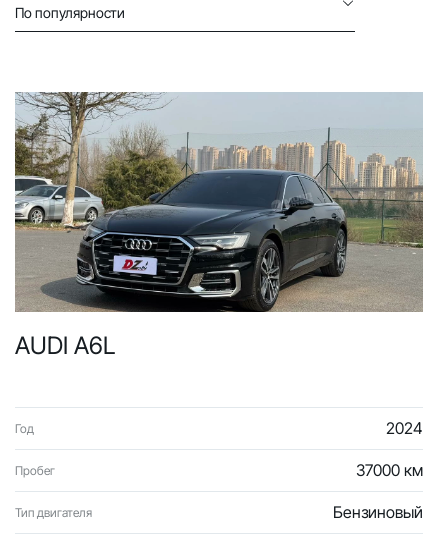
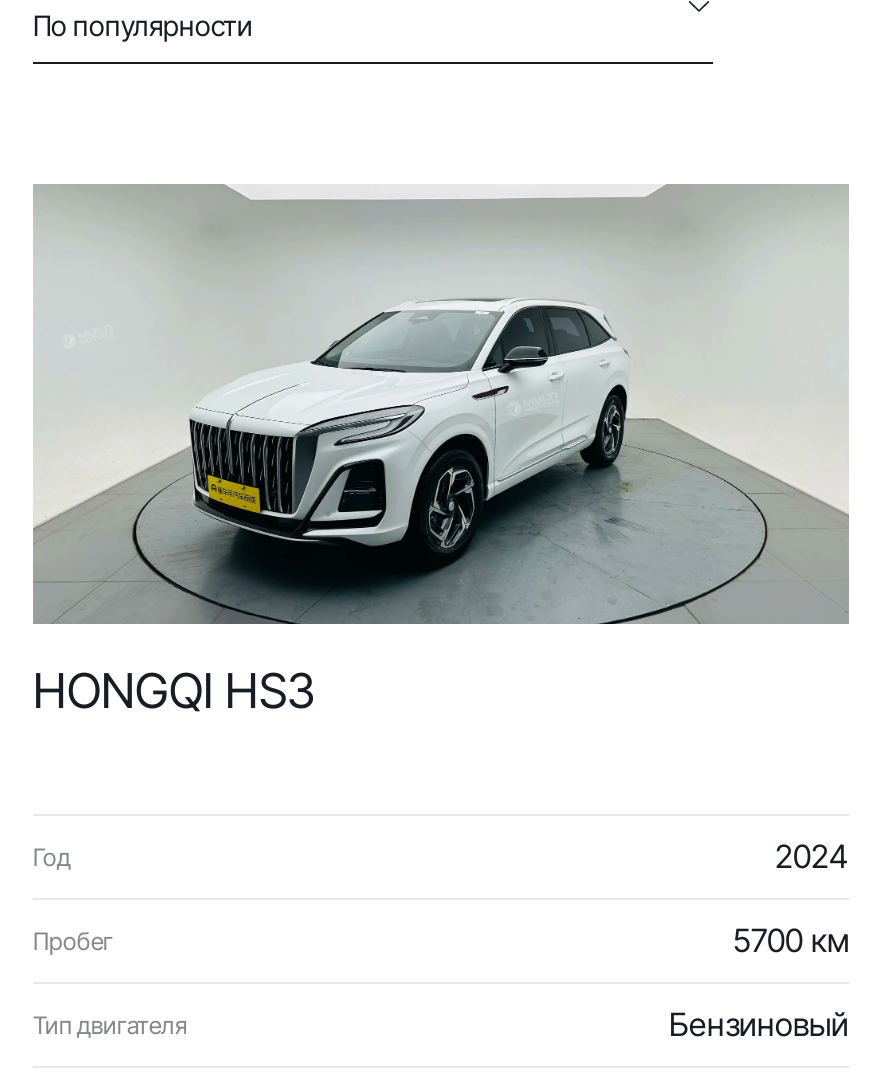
[14,92,424,360] [image] | AUDI A6L -> [33,186,849,720] [image] | HONGQI HS3
[356,460,423,480] 37000 км -> [733,920,849,960] 5700 км

